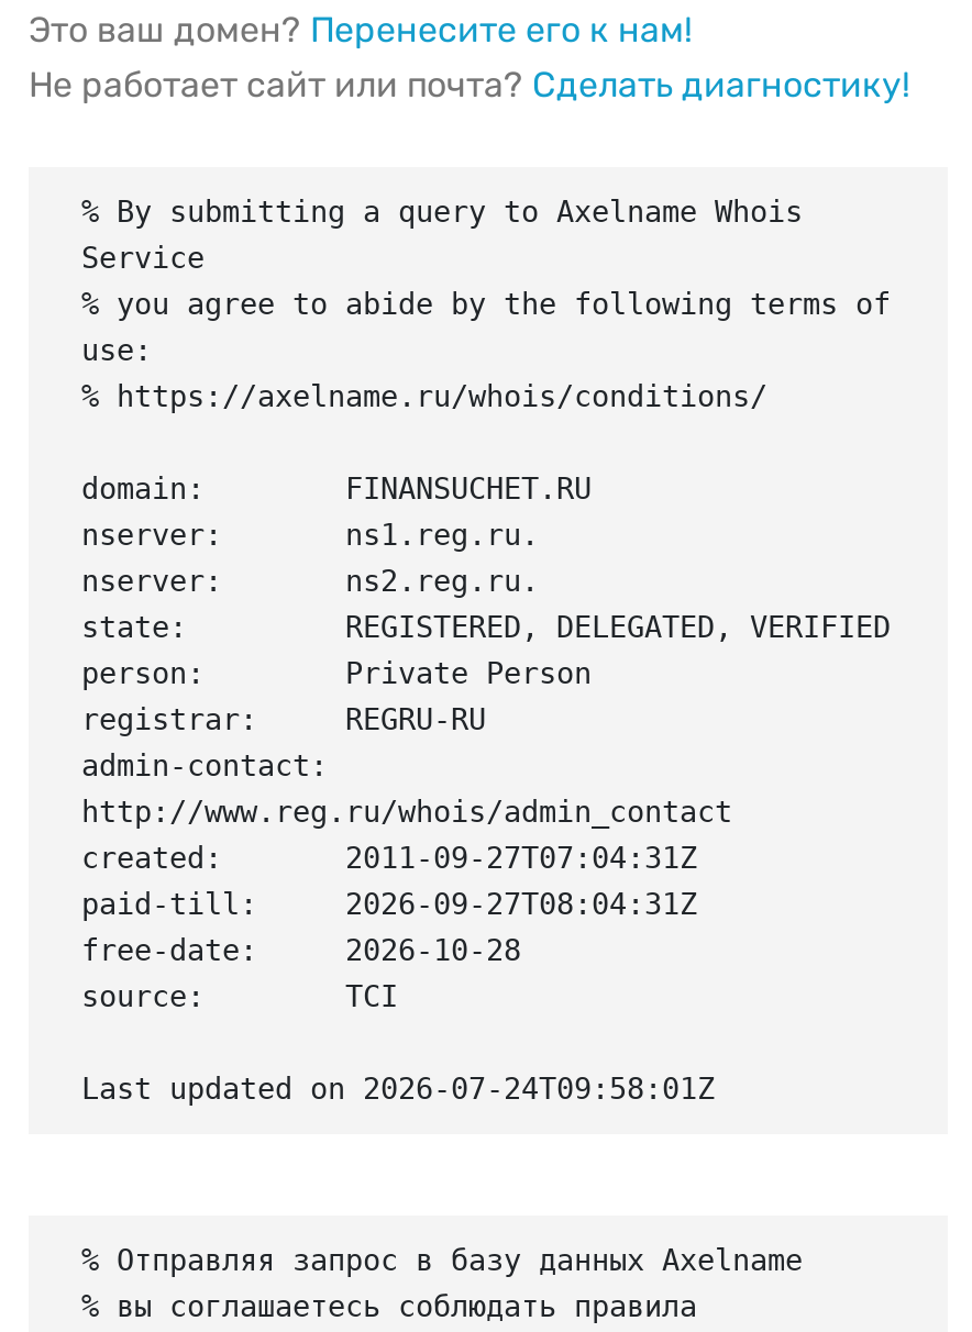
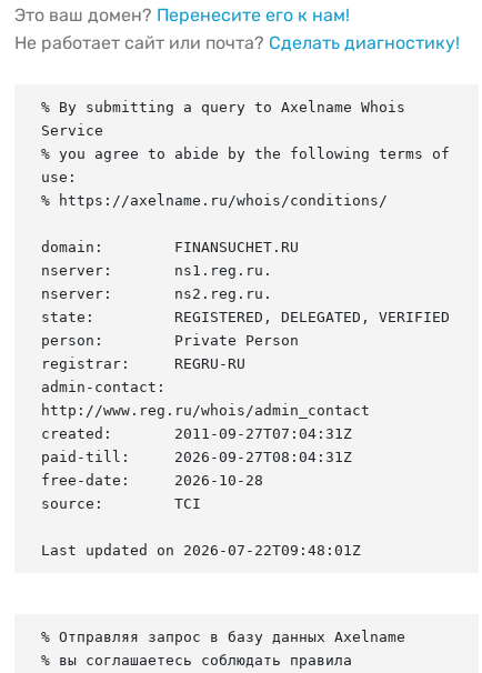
[81,1072,715,1105] Last updated on 2026-07-24T09:58:01Z -> [41,542,361,558] Last updated on 2026-07-22T09:48:01Z

